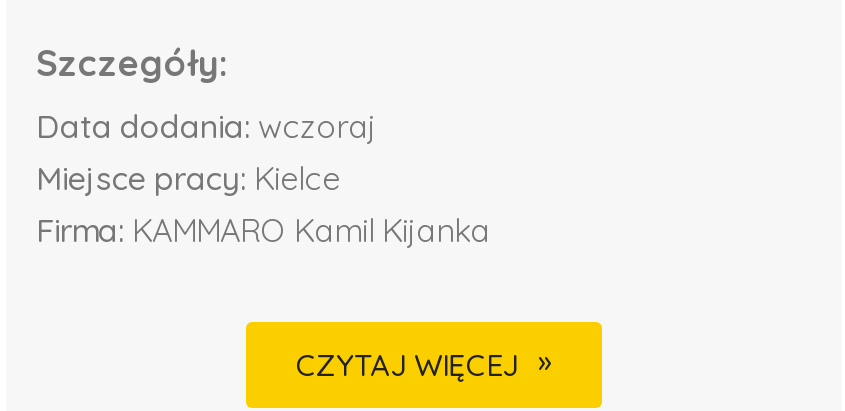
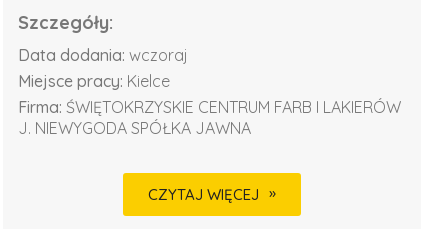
[36,210,490,250] Firma: KAMMARO Kamil Kijanka -> [18,96,401,137] Firma: ŚWIĘTOKRZYSKIE CENTRUM FARB I LAKIERÓW | J. NIEWYGODA SPÓŁKA JAWNA

